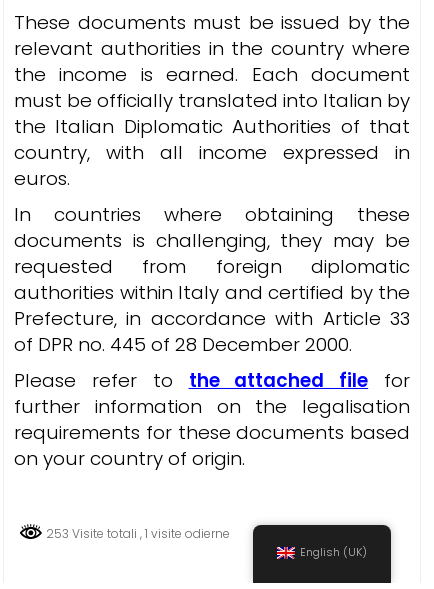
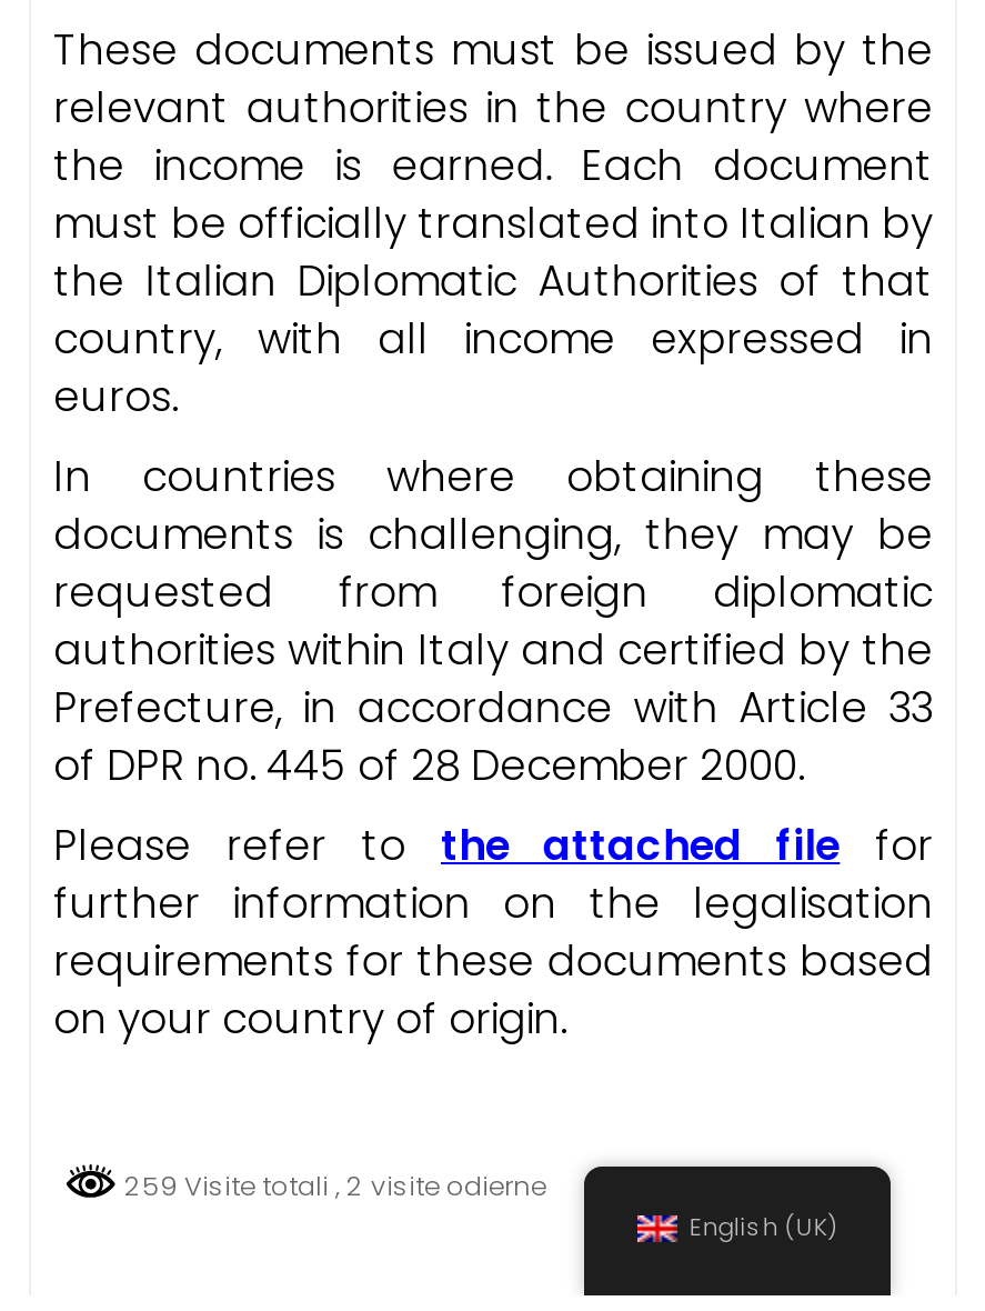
[43,525,230,542] 253 Visite totali, 1 visite odierne -> [118,1168,546,1205] 259 Visite totali, 2 visite odierne

